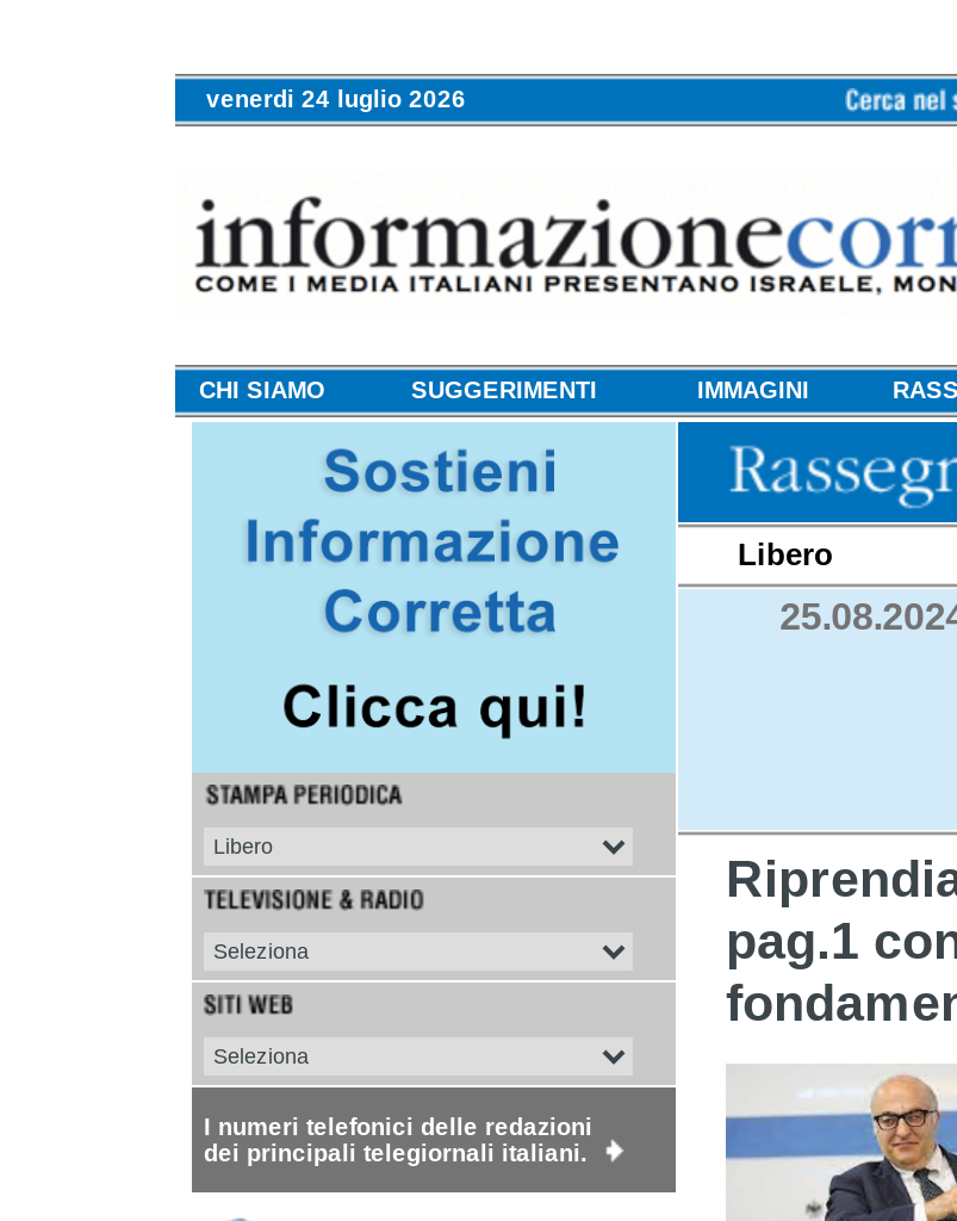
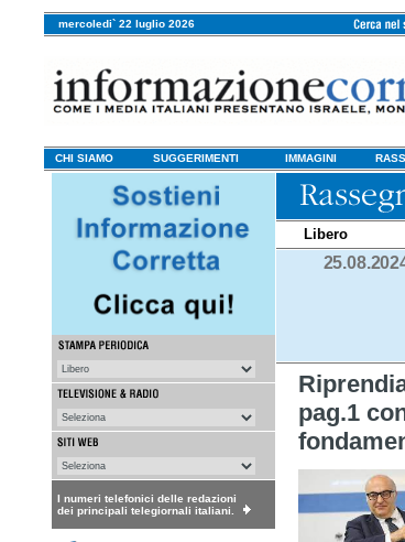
[206,86,466,112] venerdi 24 luglio 2026 -> [58,18,195,30] mercoledi` 22 luglio 2026

